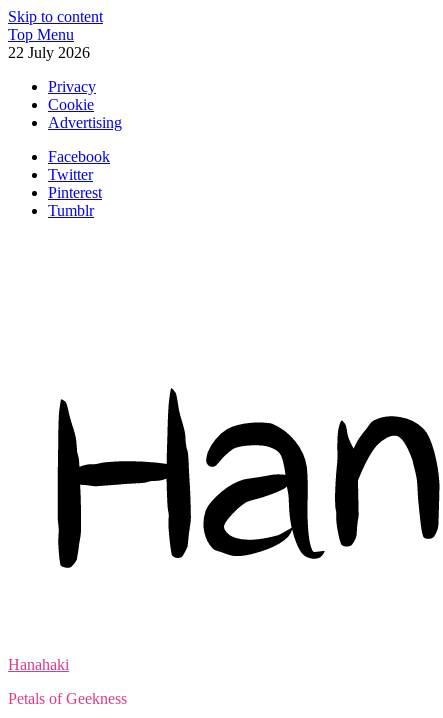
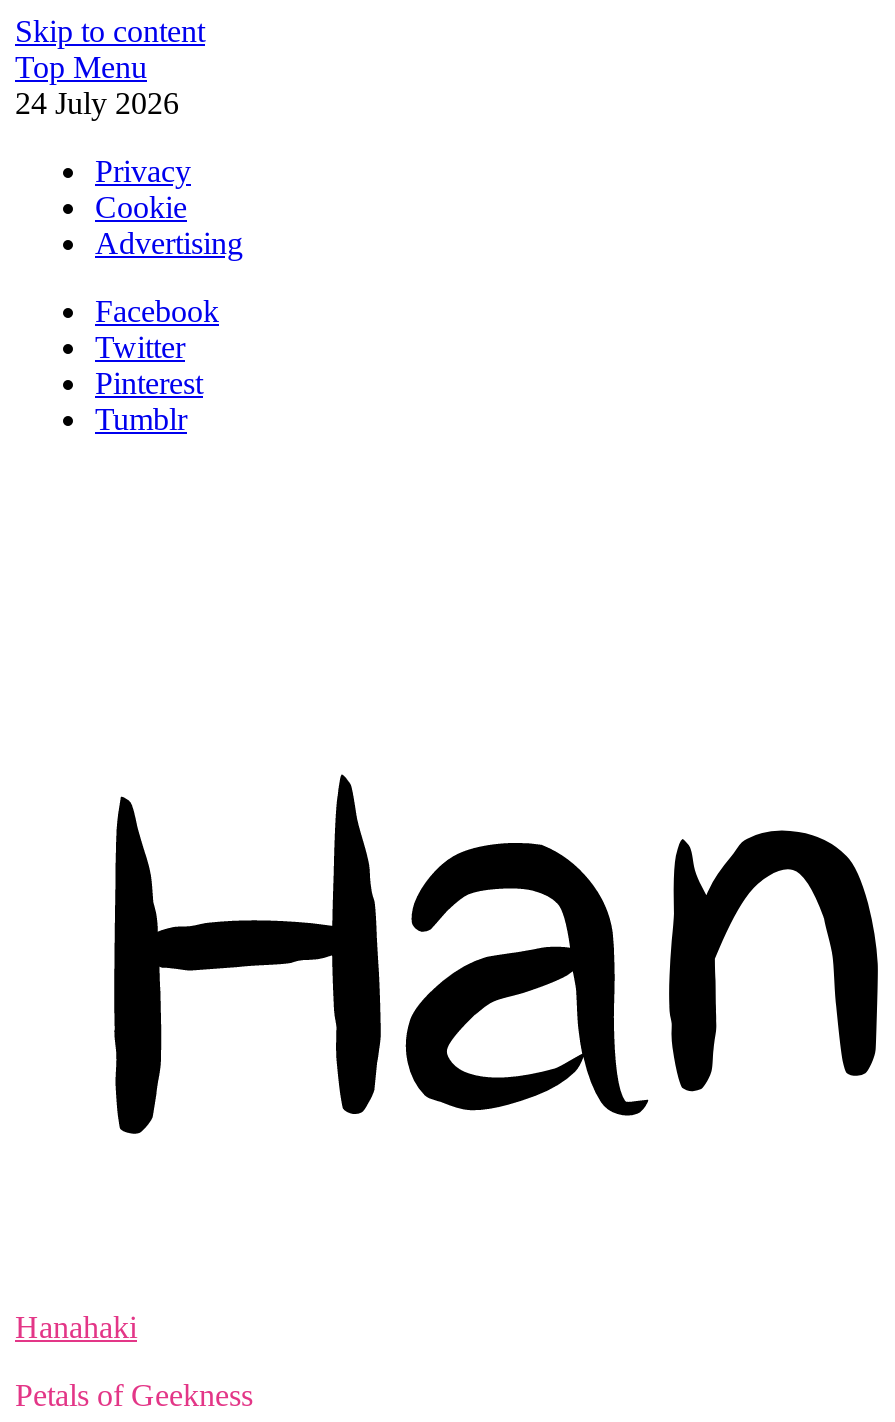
[8,44,90,61] 22 July 2026 -> [15,86,179,120] 24 July 2026

